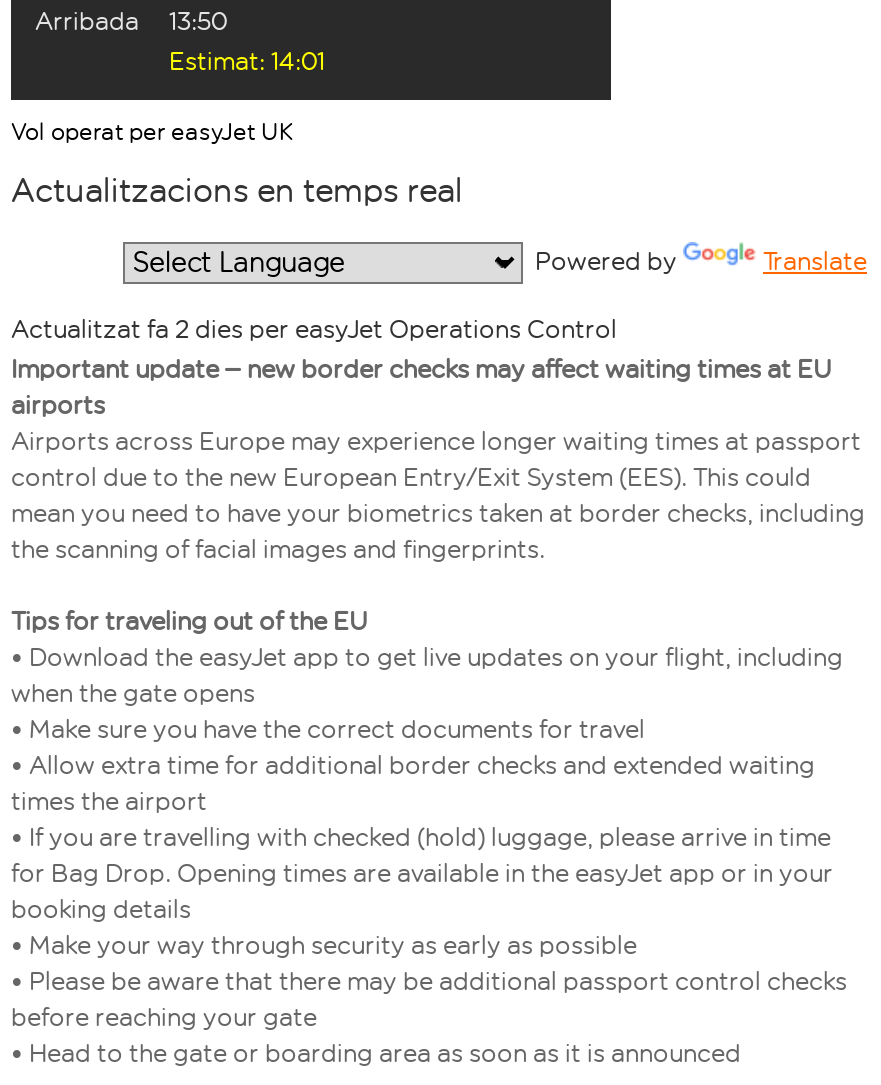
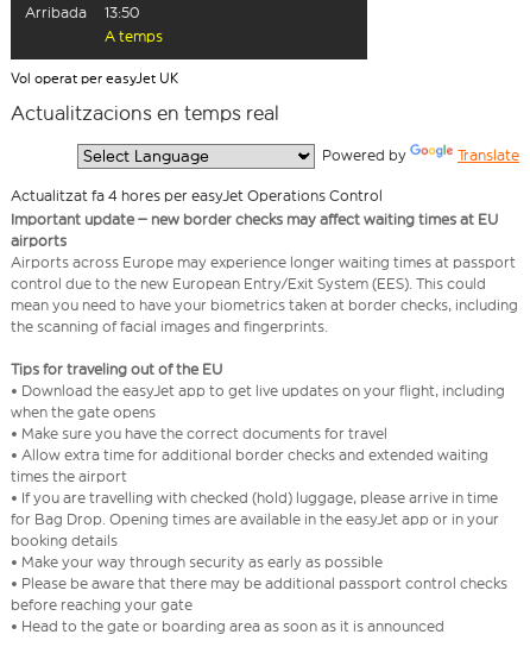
[169,46,325,76] Estimat: 14:01 -> [105,27,163,45] A temps
[11,314,617,344] Actualitzat fa 2 dies per easyJet Operations Control -> [11,187,383,205] Actualitzat fa 4 hores per easyJet Operations Control

